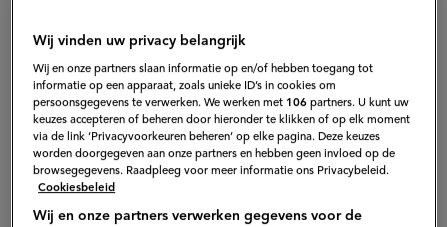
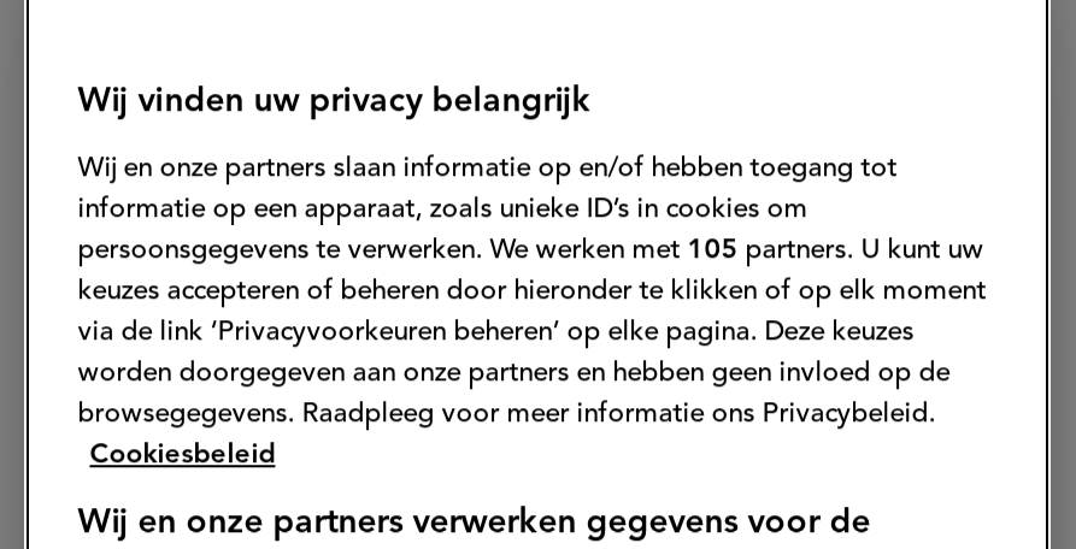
[33,98,409,110] persoonsgegevens te verwerken. We werken met 106 partners. U kunt uw -> [78,237,984,266] persoonsgegevens te verwerken. We werken met 105 partners. U kunt uw

